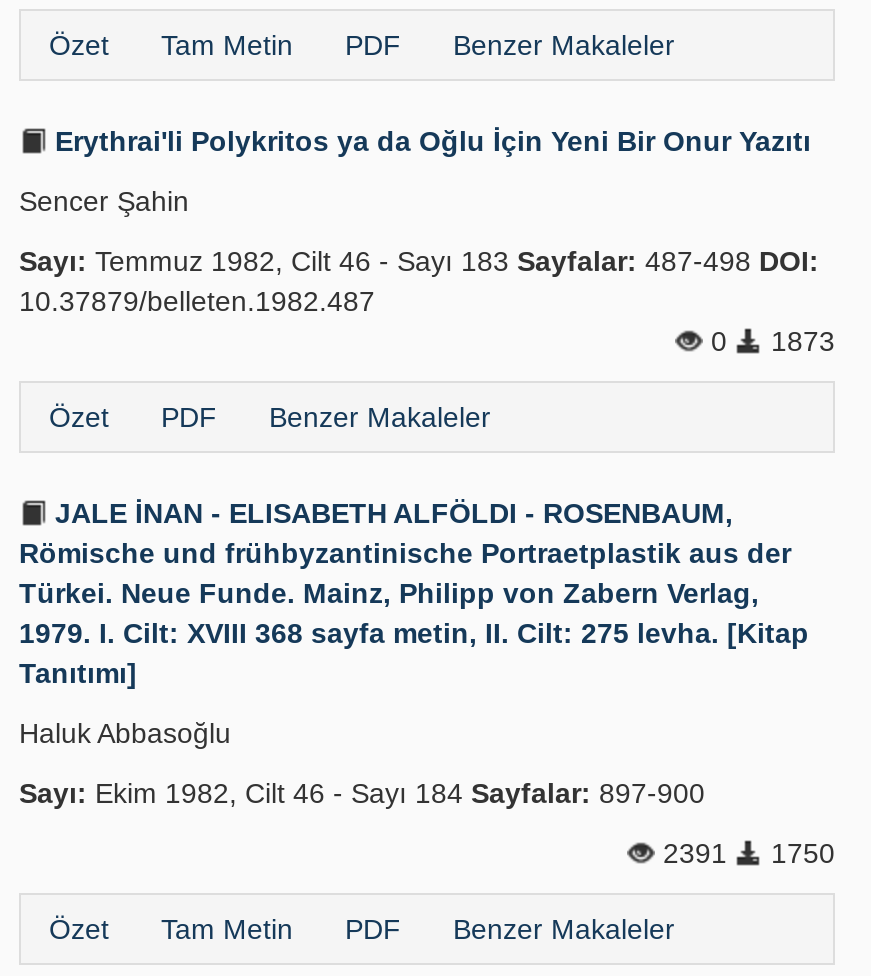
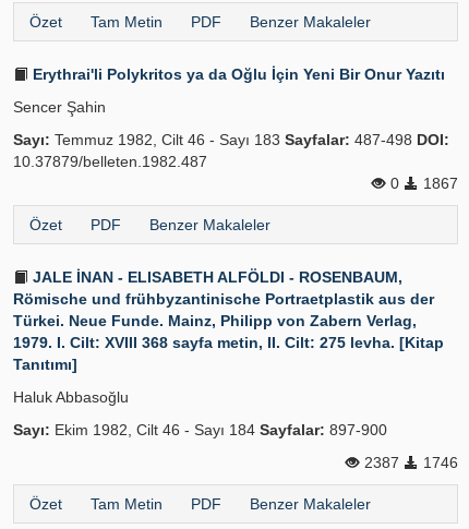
[703,325,835,357] 0 1873 -> [386,175,458,192] 0 1867
[655,837,735,869] 2391 -> [360,454,404,471] 2387
[763,837,835,869] 1750 -> [419,454,458,471] 1746

